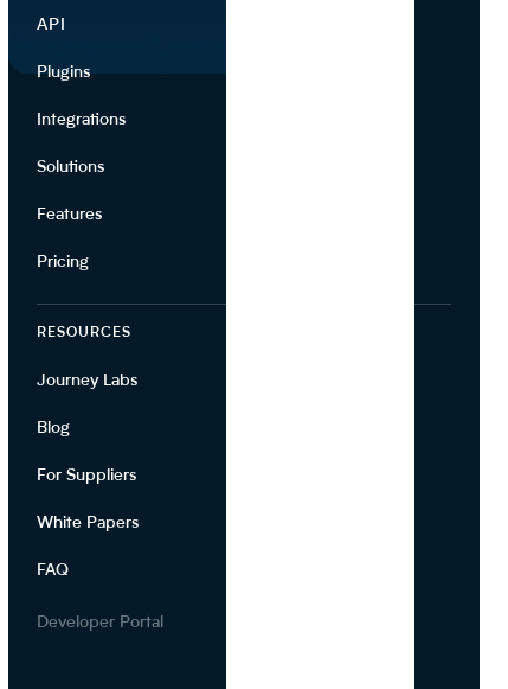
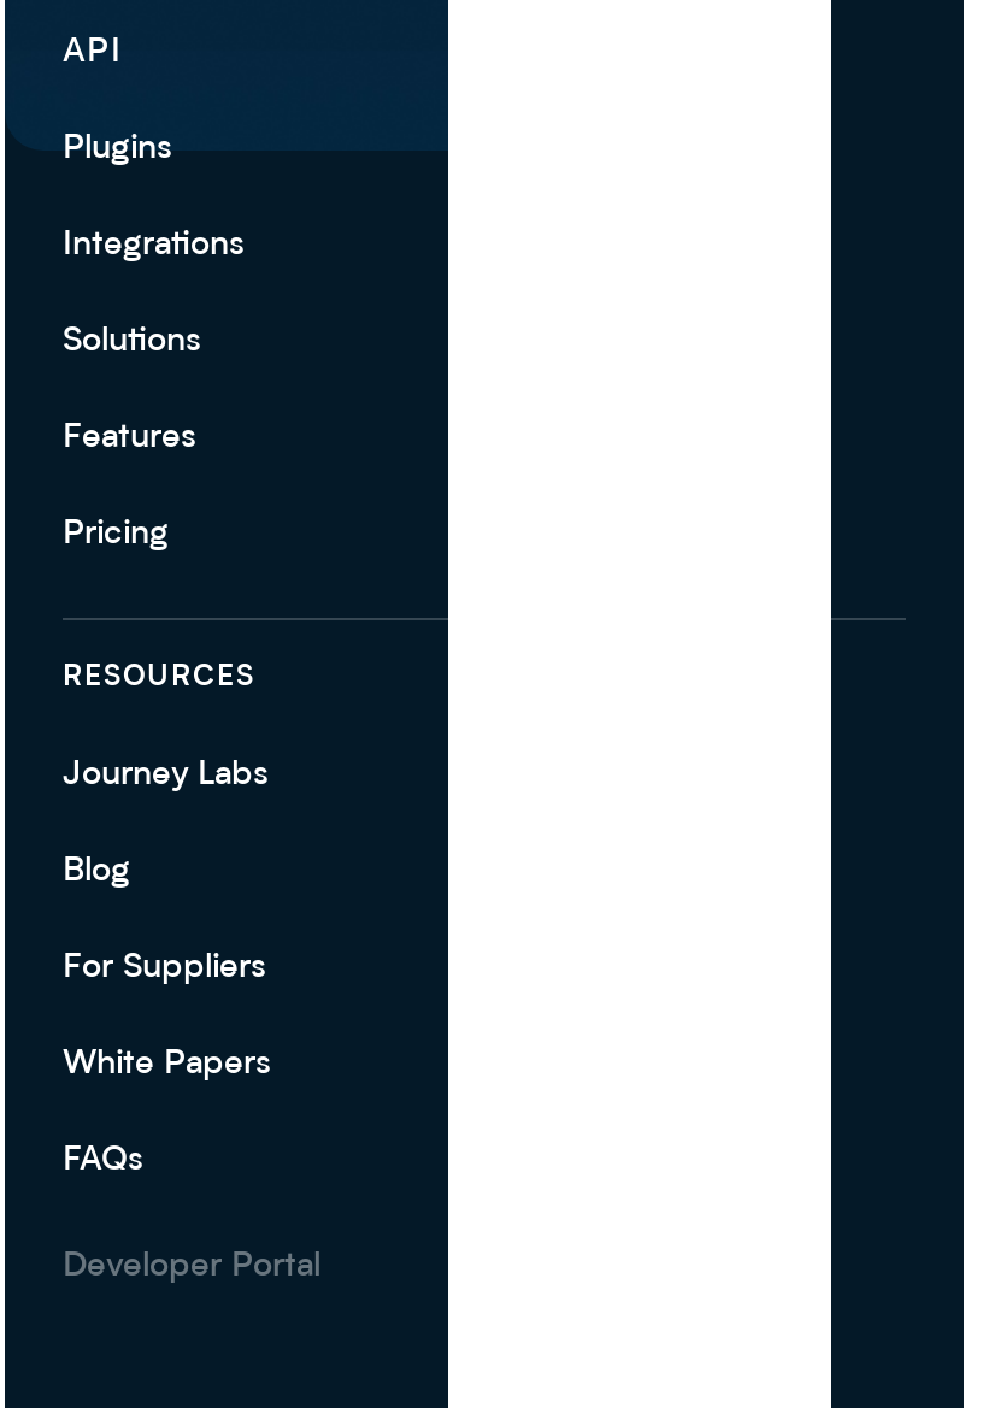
[37,562,69,579] FAQ -> [63,1143,142,1177] FAQs

